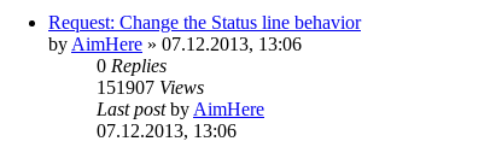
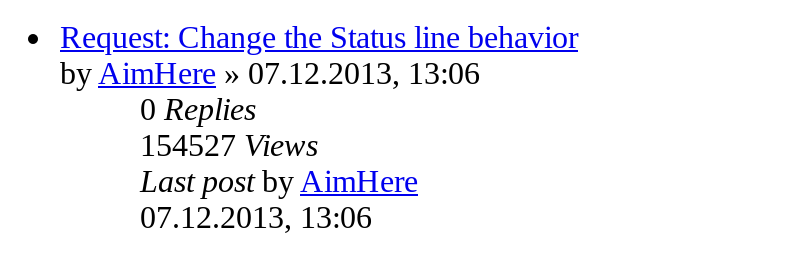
[97,77,204,97] 151907 Views -> [140,128,318,162] 154527 Views

